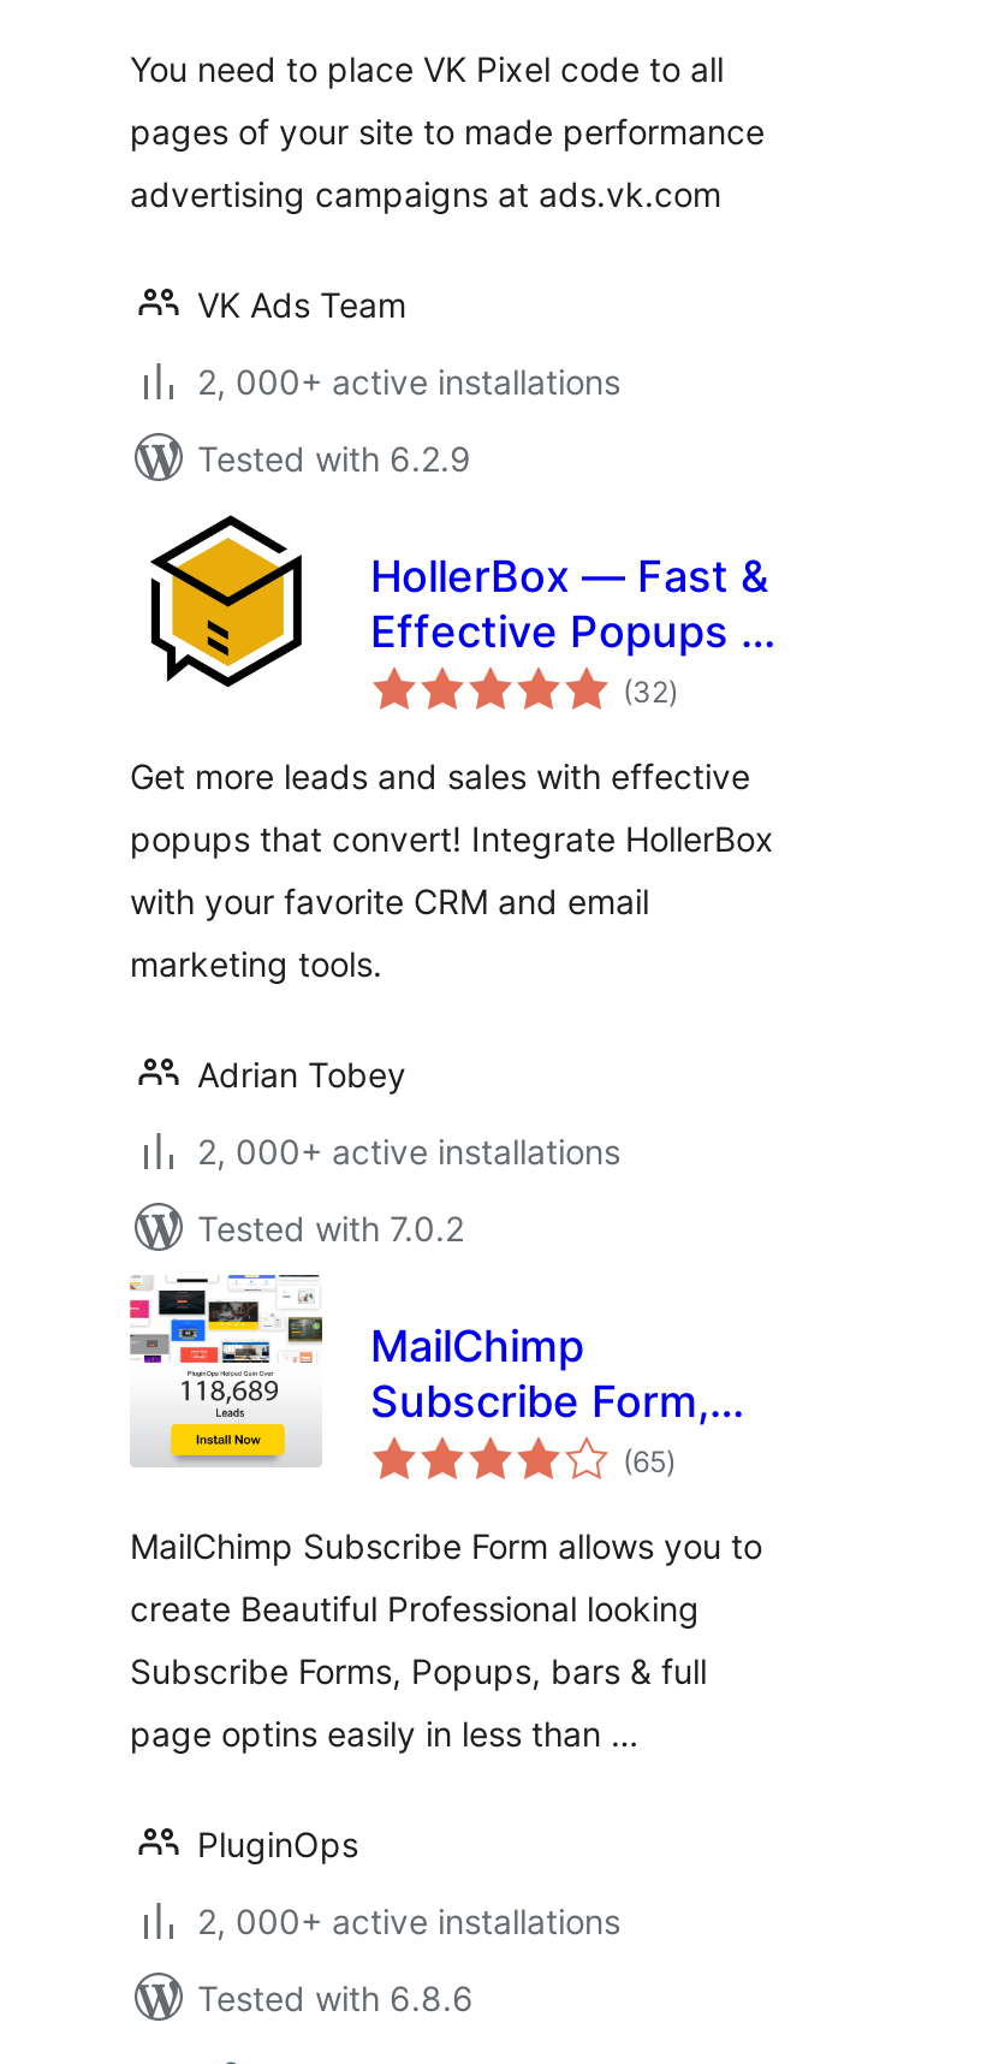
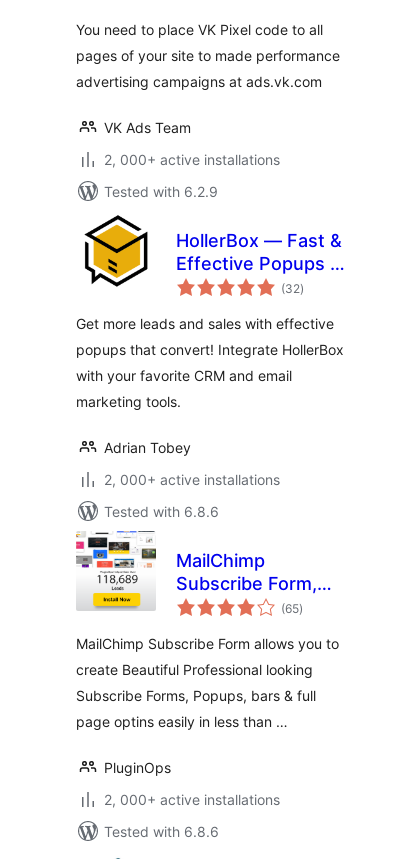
[197,1208,464,1249] Tested with 7.0.2 -> [104,503,219,520] Tested with 6.8.6

